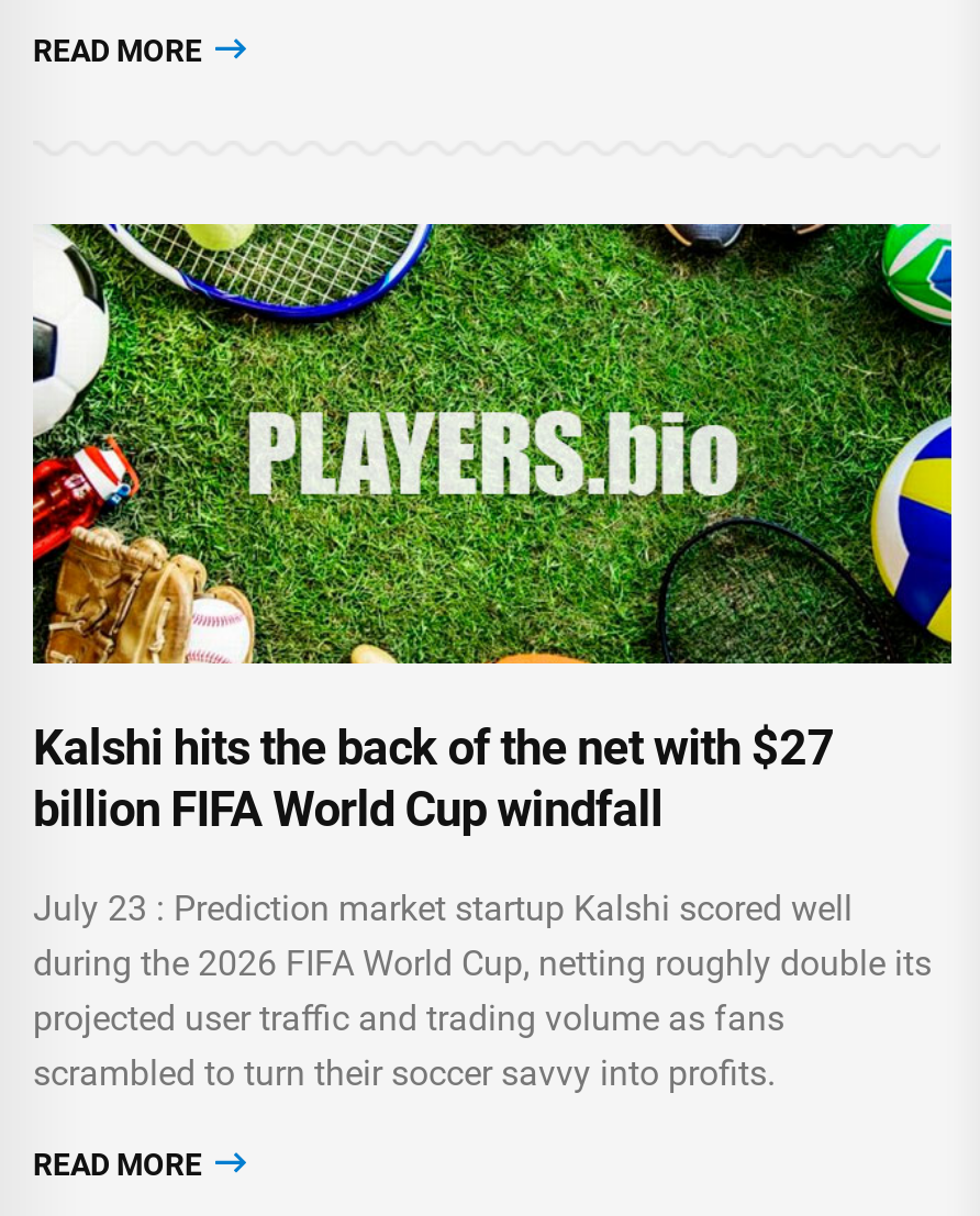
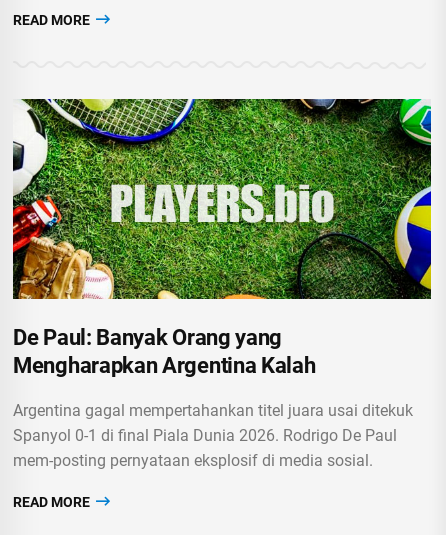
[33,721,835,837] Kalshi hits the back of the net with $27 | billion FIFA World Cup windfall -> [13,325,316,378] De Paul: Banyak Orang yang | Mengharapkan Argentina Kalah
[33,888,932,1094] July 23 : Prediction market startup Kalshi scored well | during the 2026 FIFA World Cup, netting roughly double its | projected user traffic and trading volume as fans | scrambled to turn their soccer savvy into profits. -> [13,401,413,470] Argentina gagal mempertahankan titel juara usai ditekuk | Spanyol 0-1 di final Piala Dunia 2026. Rodrigo De Paul | mem-posting pernyataan eksplosif di media sosial.

